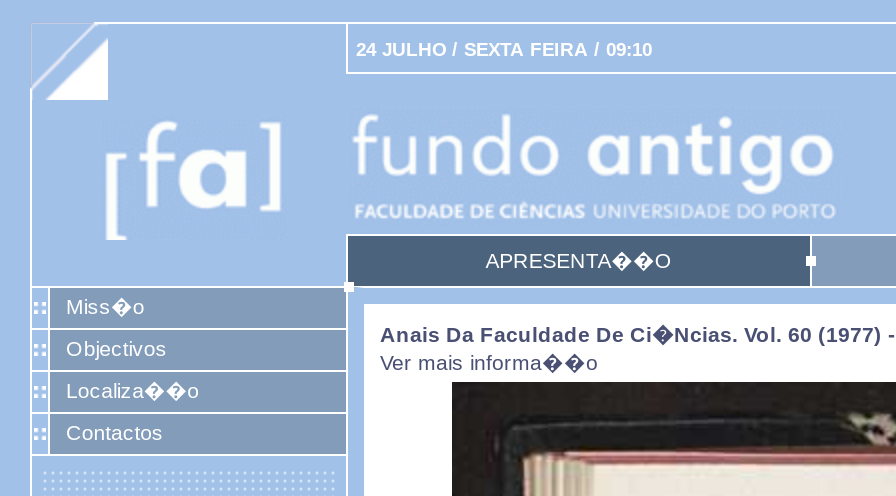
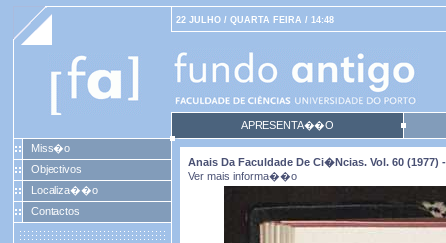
[356,40,652,60] 24 JULHO / SEXTA FEIRA / 09:10 -> [176,15,334,25] 22 JULHO / QUARTA FEIRA / 14:48

